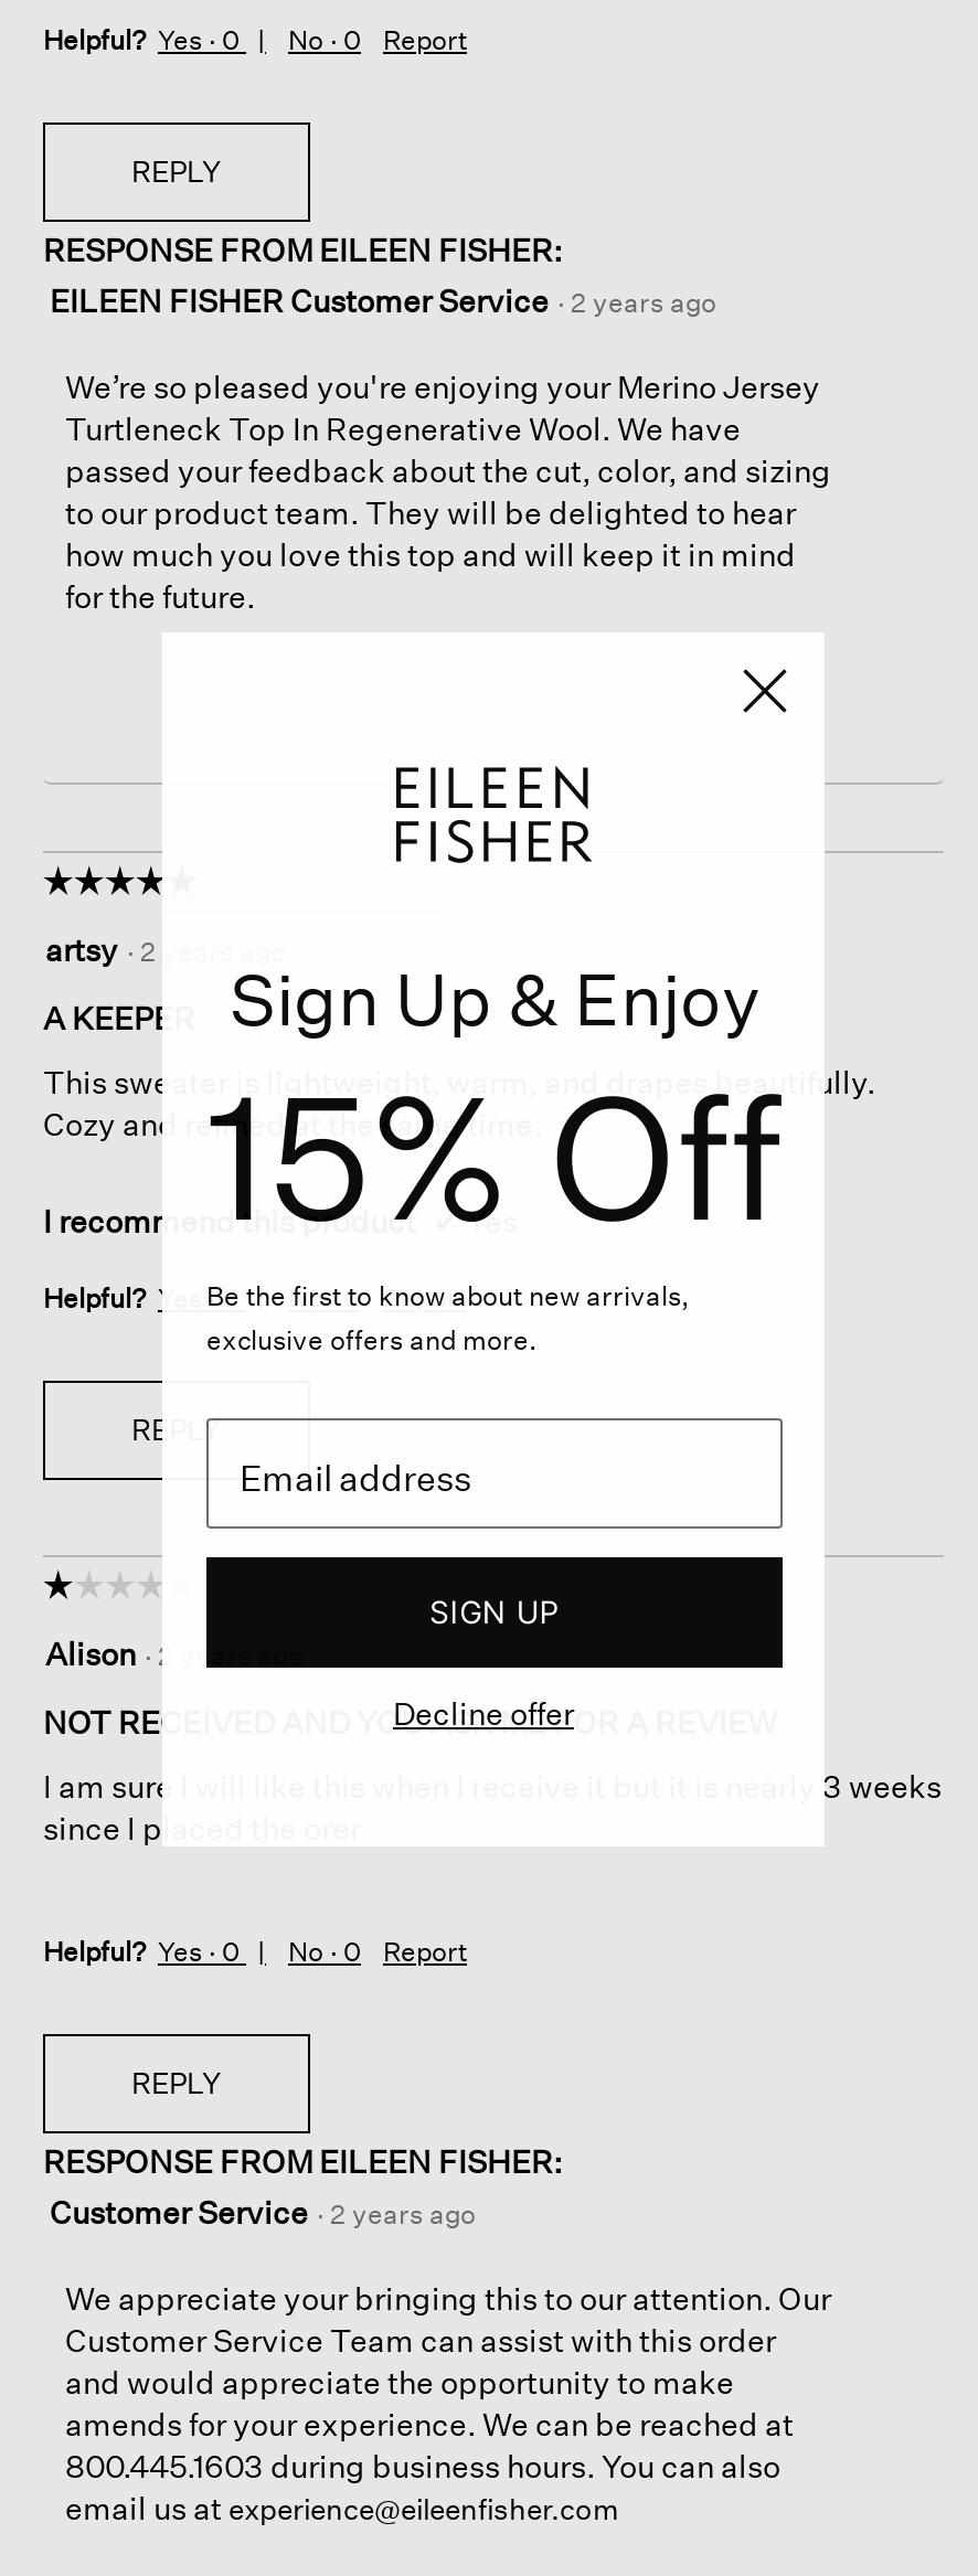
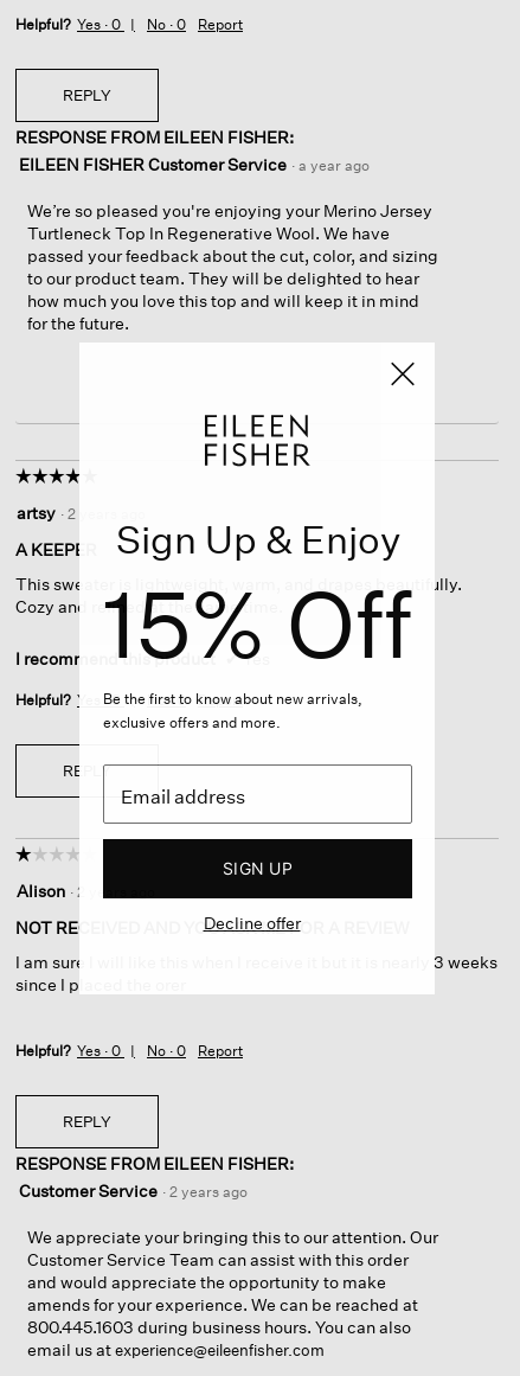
[50,281,730,319] EILEEN FISHER Customer Service · 2 years ago -> [19,154,377,174] EILEEN FISHER Customer Service · a year ago

